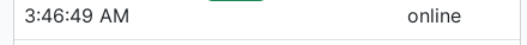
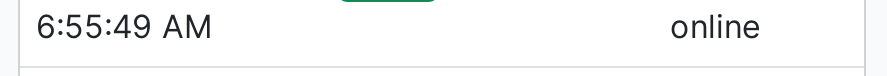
[24,4,129,27] 3:46:49 AM -> [36,6,212,46] 6:55:49 AM

